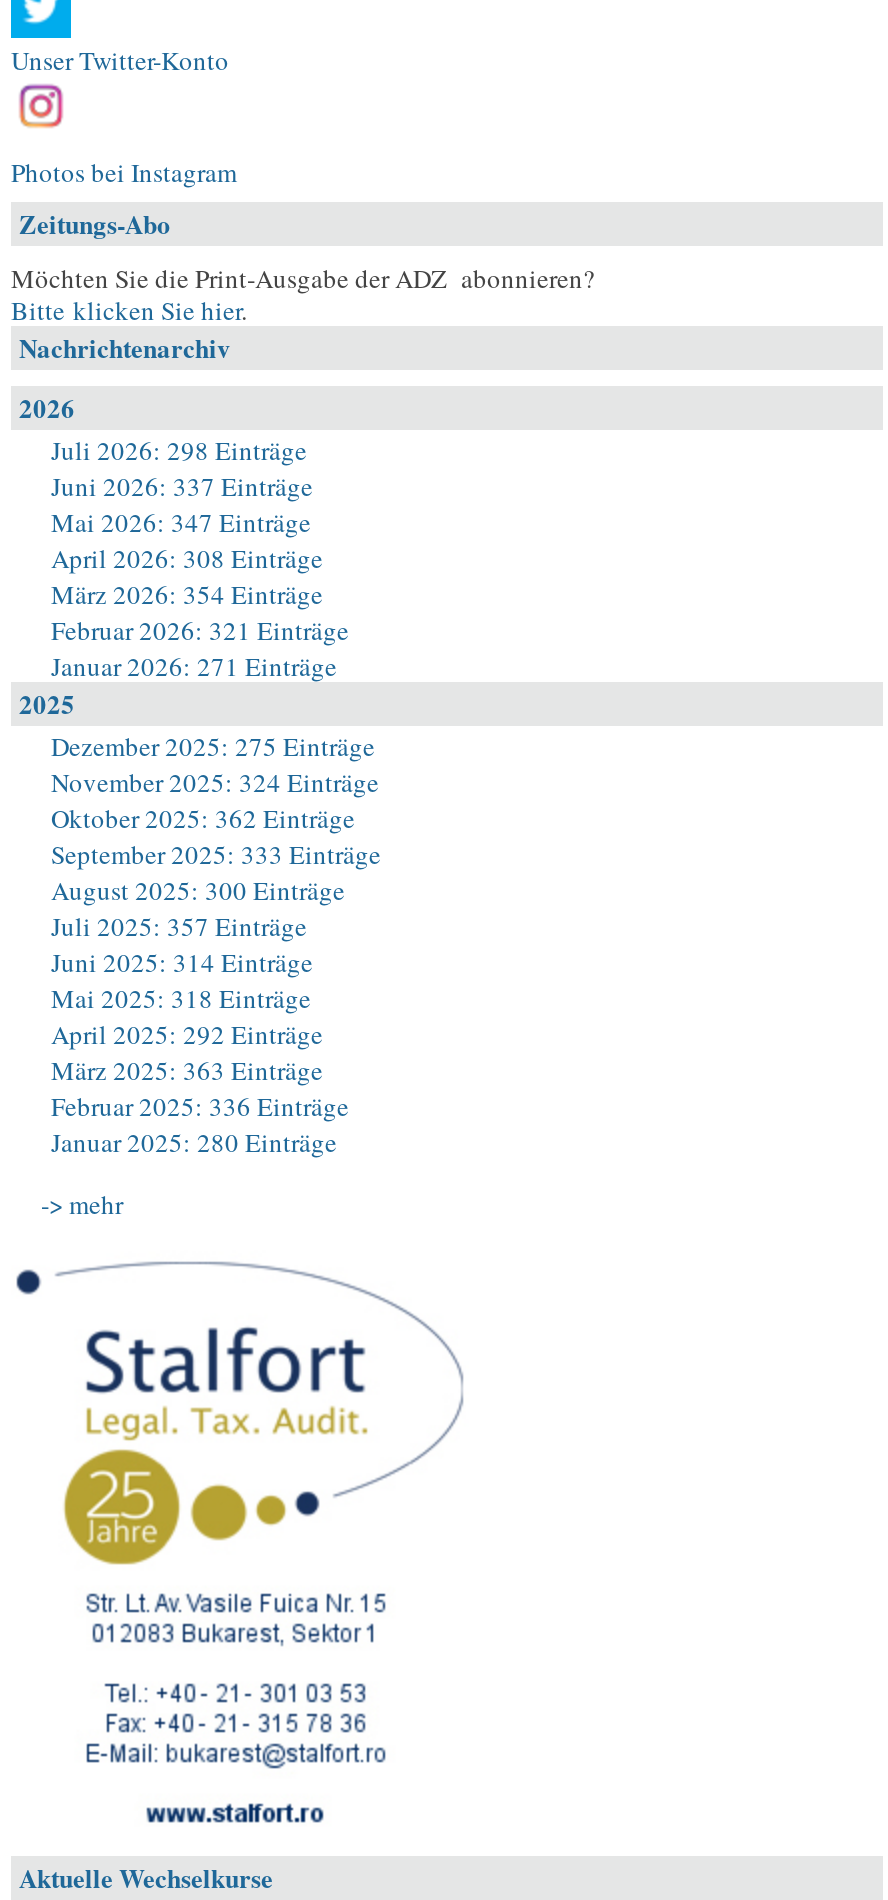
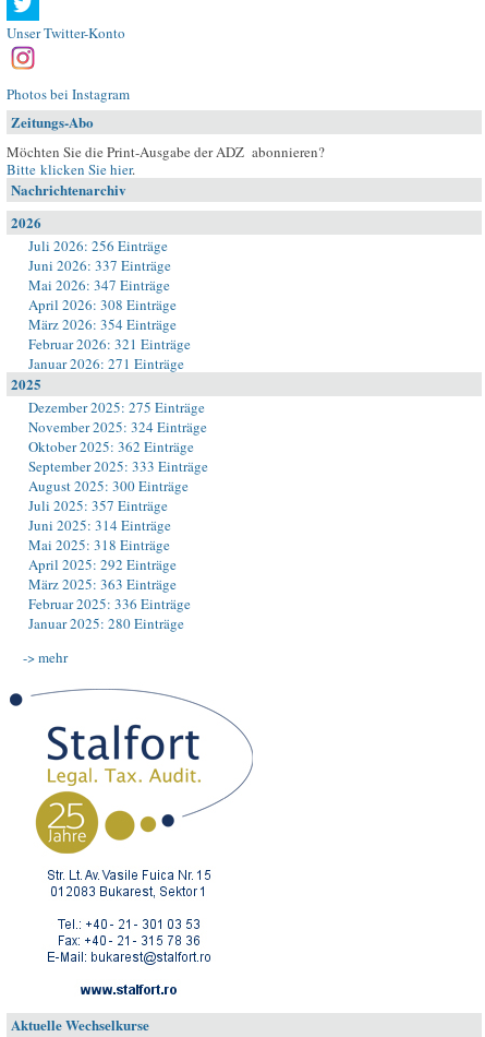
[51,432,307,468] Juli 2026: 298 Einträge -> [28,236,168,255] Juli 2026: 256 Einträge

